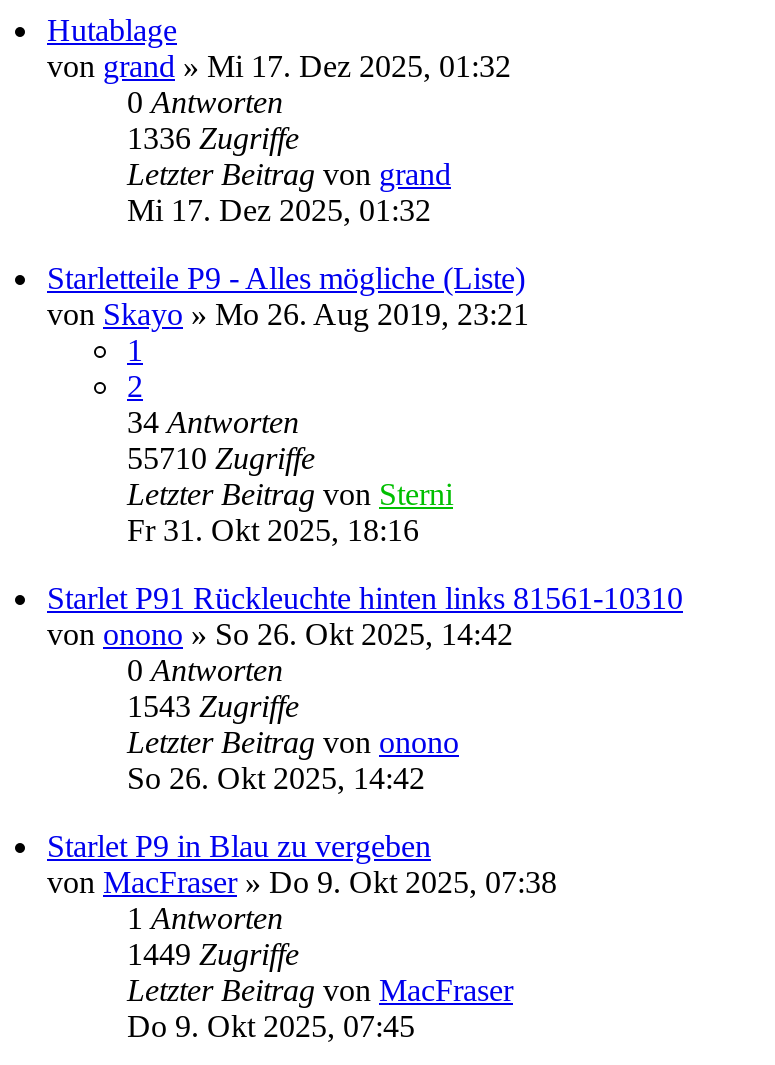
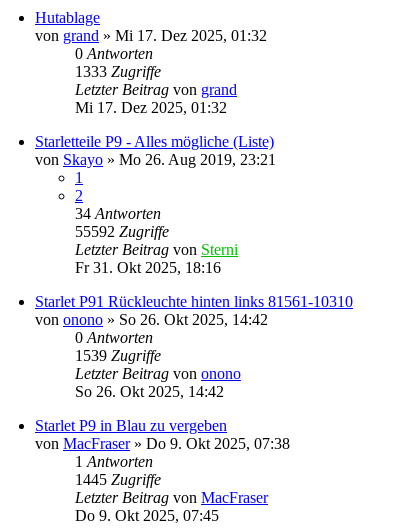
[127,120,299,154] 1336 Zugriffe -> [75,63,161,80] 1333 Zugriffe
[127,440,315,474] 55710 Zugriffe -> [75,223,169,240] 55592 Zugriffe
[127,688,299,722] 1543 Zugriffe -> [75,347,161,364] 1539 Zugriffe
[127,936,299,970] 1449 Zugriffe -> [75,471,161,488] 1445 Zugriffe

